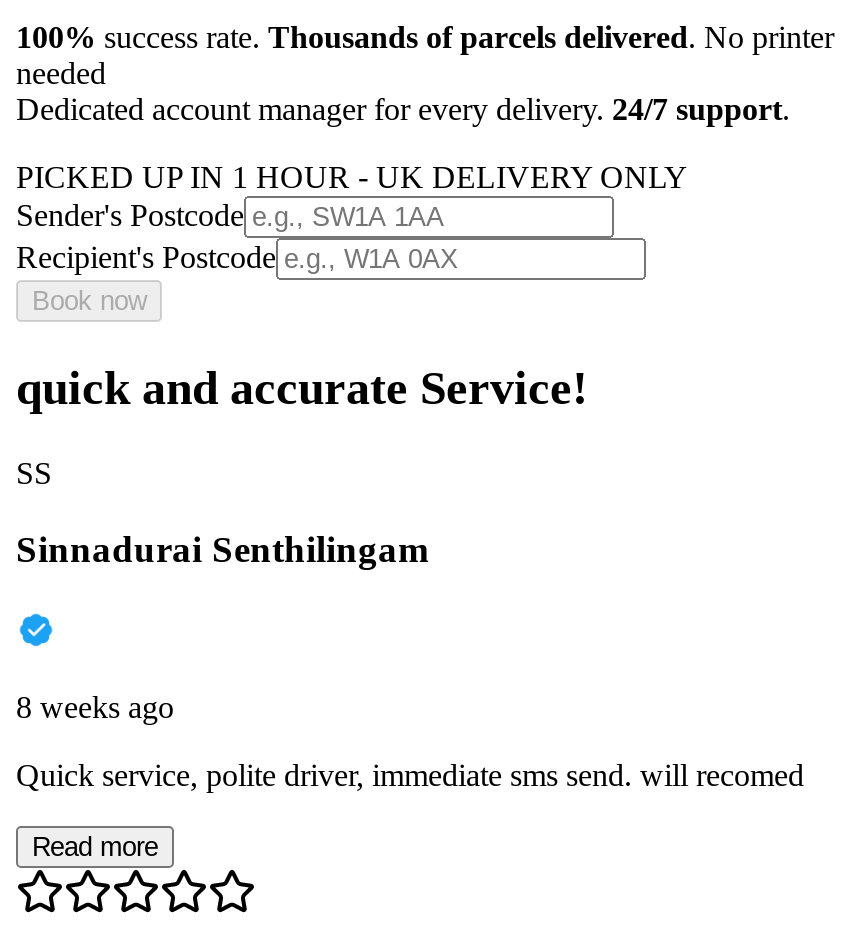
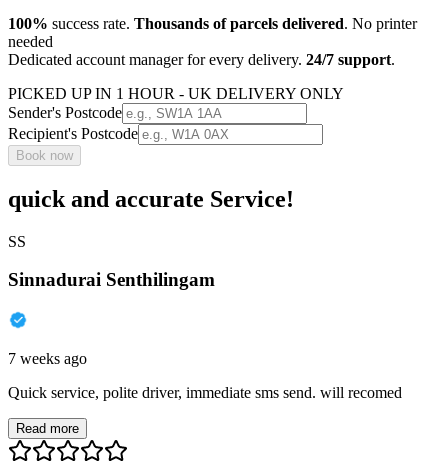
[16,690,174,724] 8 weeks ago -> [8,350,87,367] 7 weeks ago

